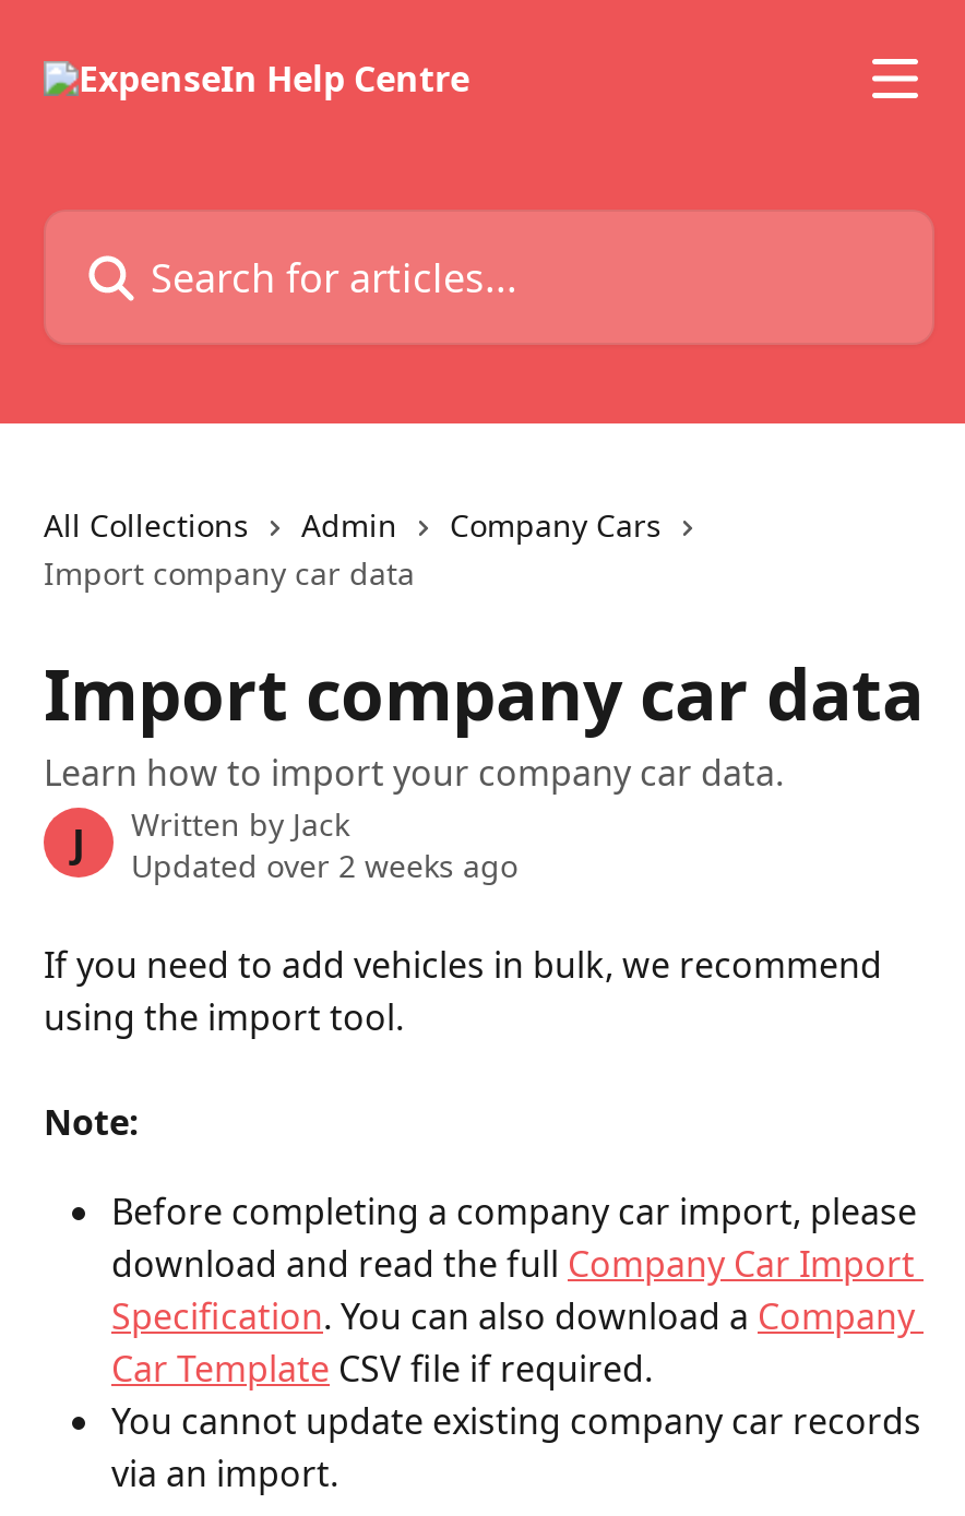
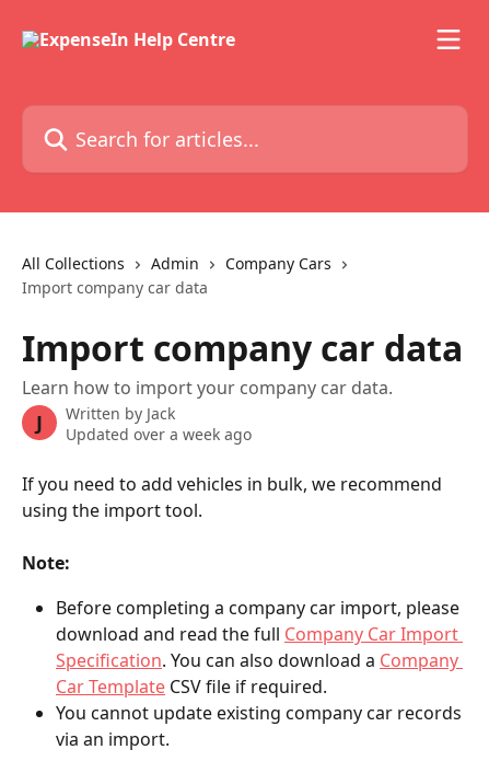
[131,845,517,886] Updated over 2 weeks ago -> [66,424,252,445] Updated over a week ago

